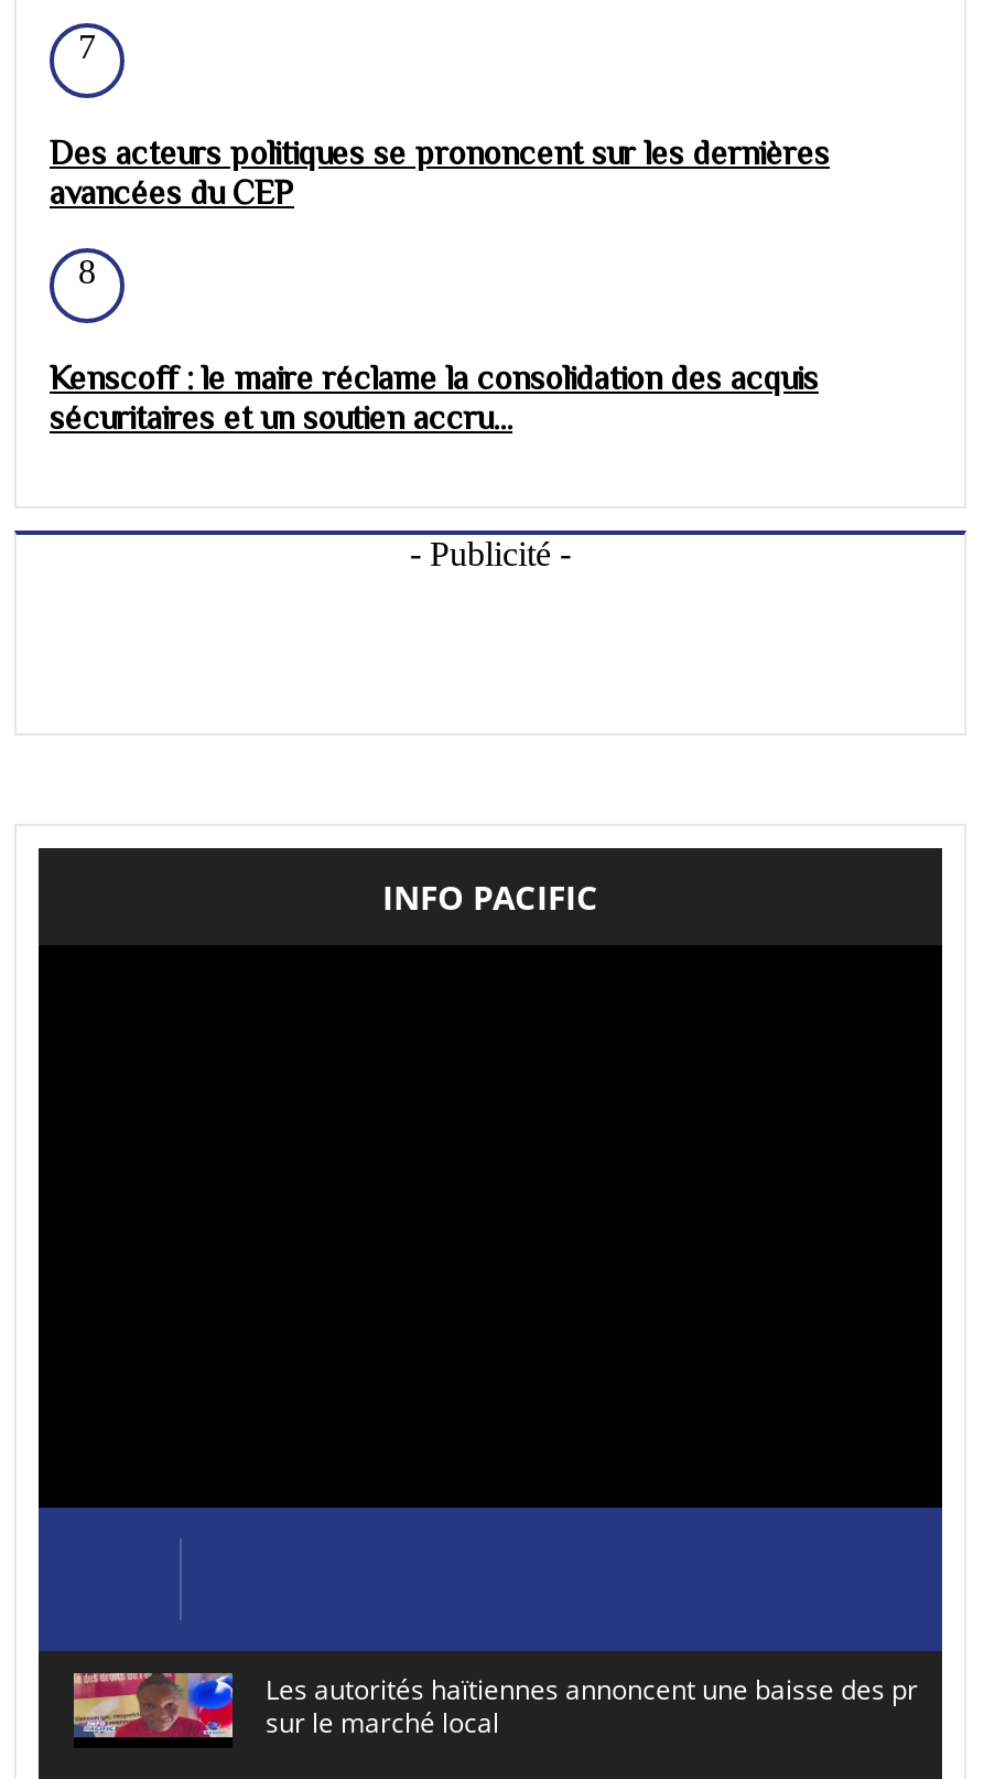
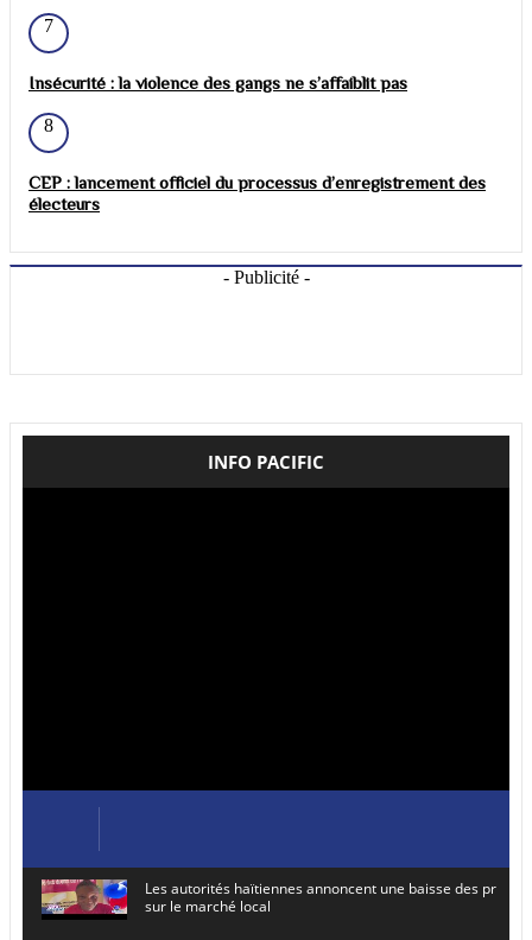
[50,134,830,211] Des acteurs politiques se prononcent sur les dernières | avancées du CEP -> [28,73,407,93] Insécurité : la violence des gangs ne s’affaiblit pas
[50,359,819,436] Kenscoff : le maire réclame la consolidation des acquis | sécuritaires et un soutien accru... -> [28,172,486,214] CEP : lancement officiel du processus d’enregistrement des | électeurs

